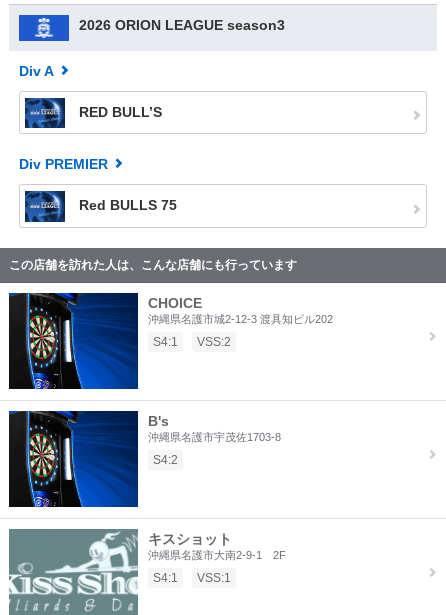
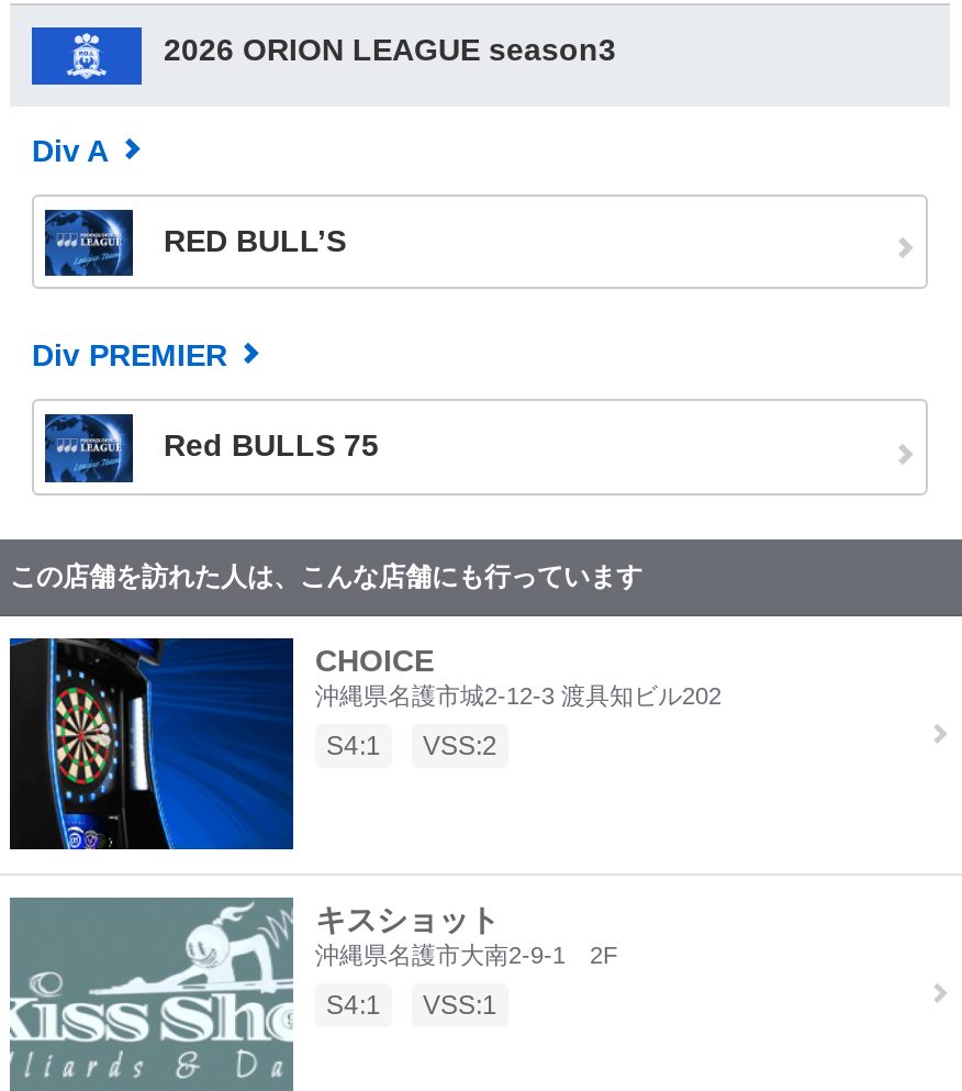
[148,412,281,466] B's | 沖縄県名護市宇茂佐1703-8 | S4:2 -> none

